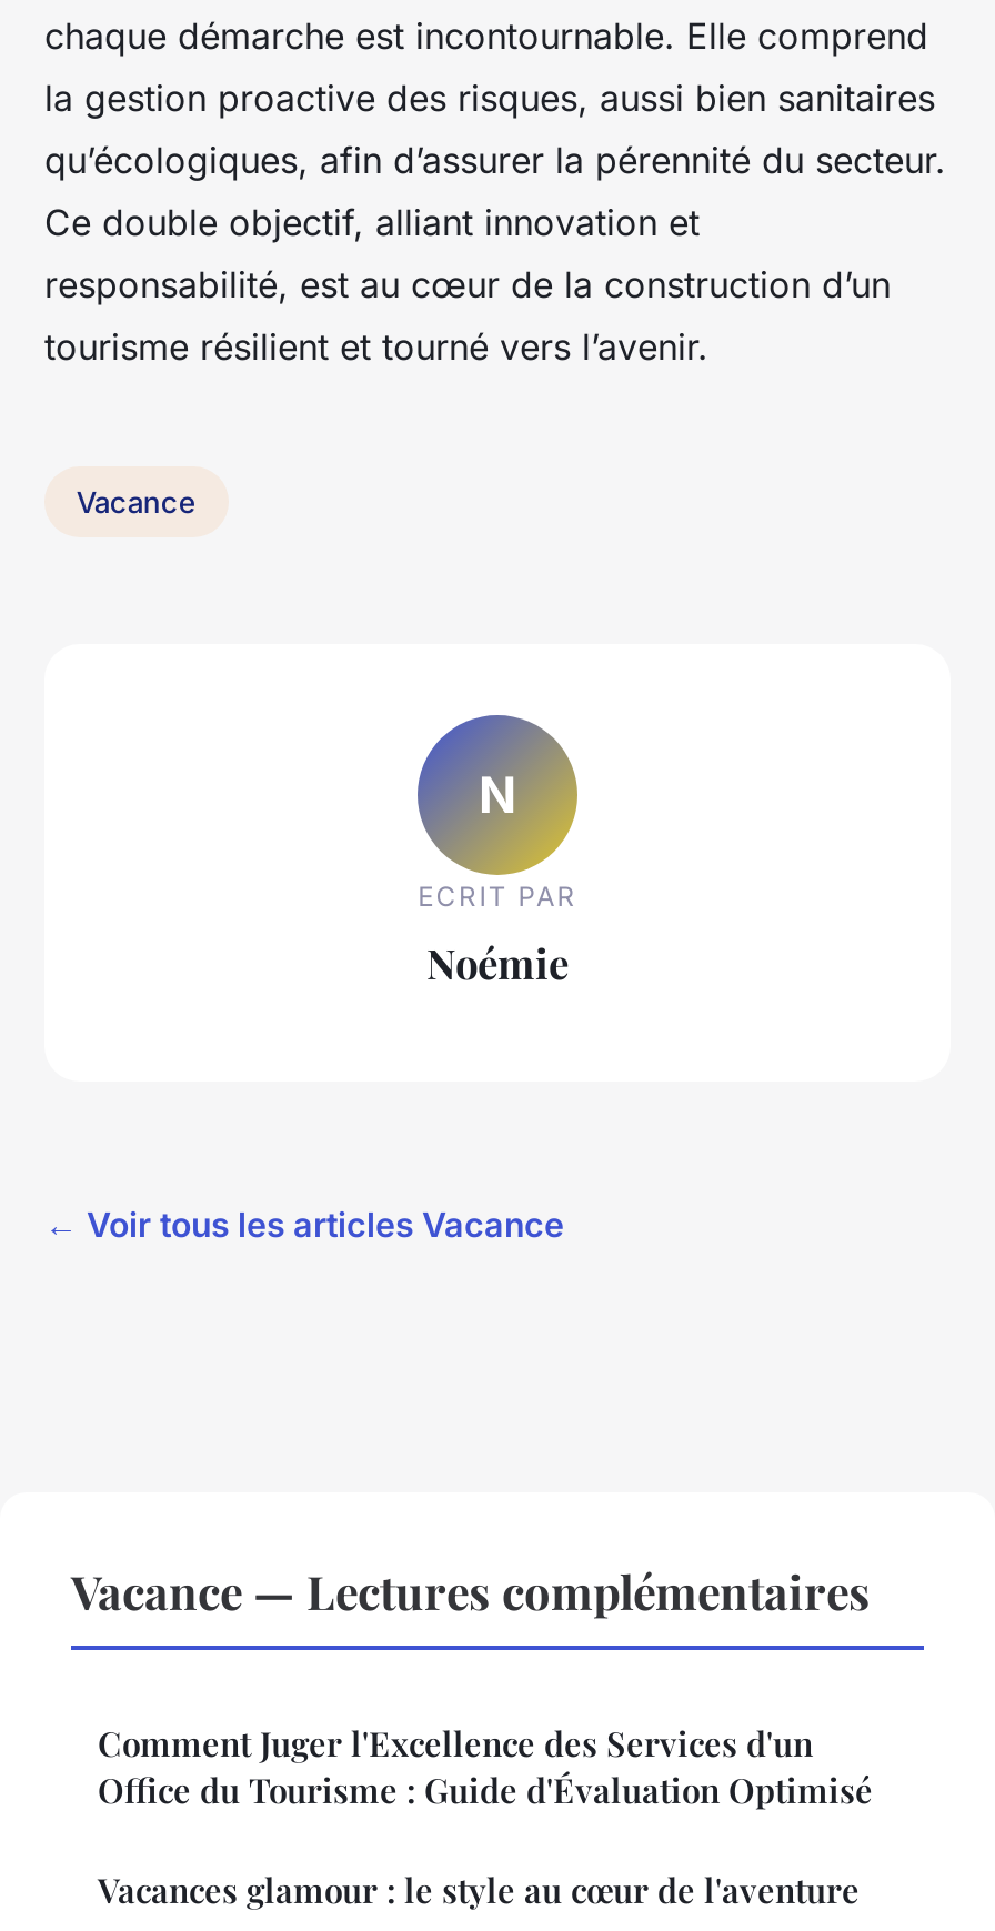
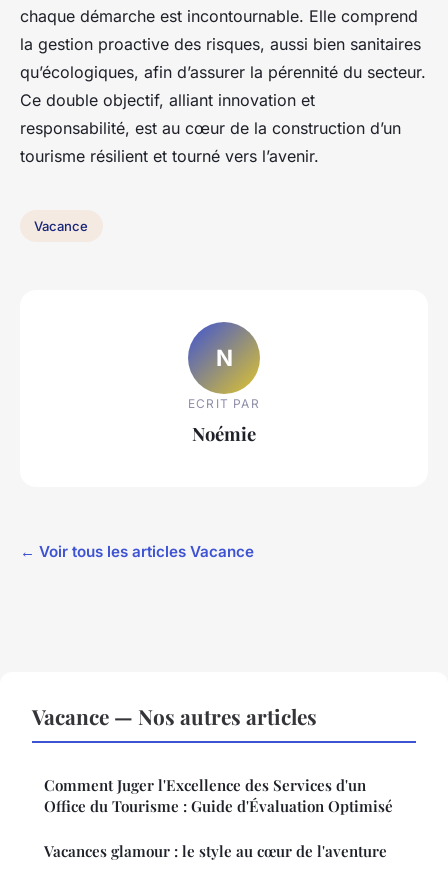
[71,1559,871,1622] Vacance — Lectures complémentaires -> [32,702,317,730] Vacance — Nos autres articles

